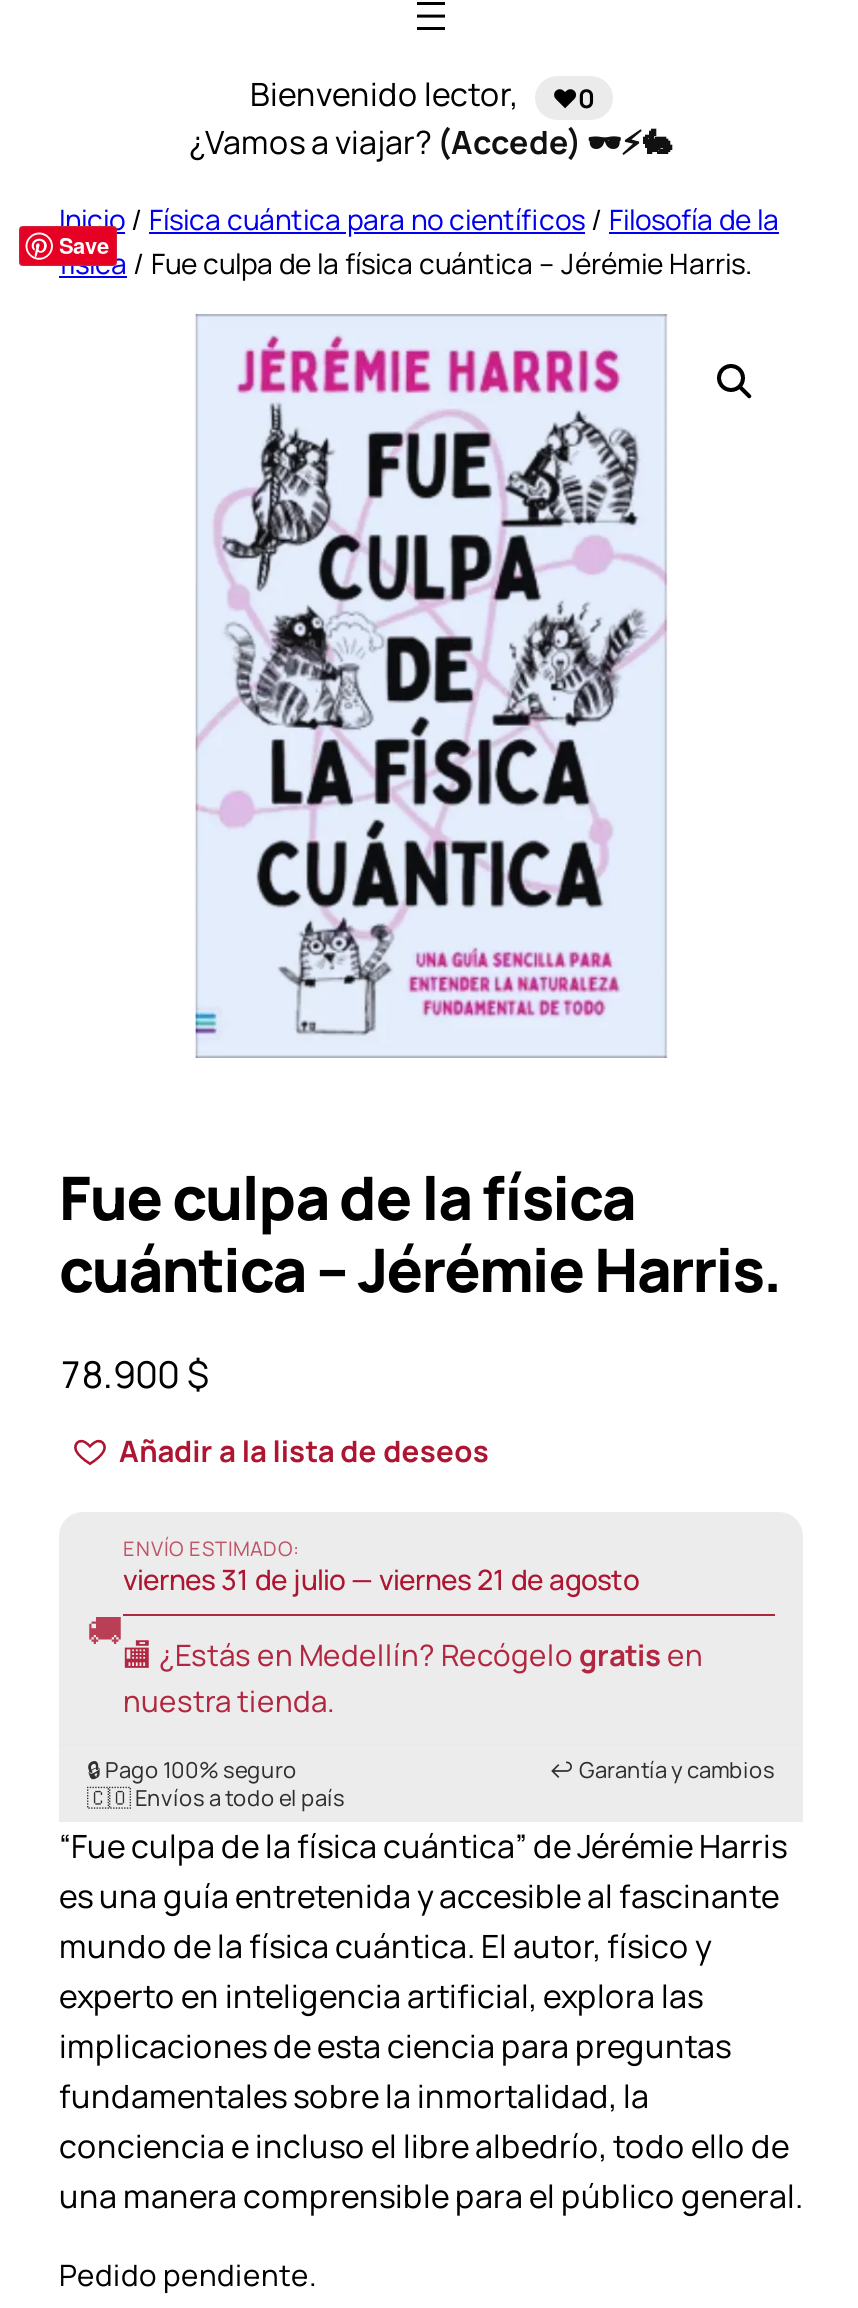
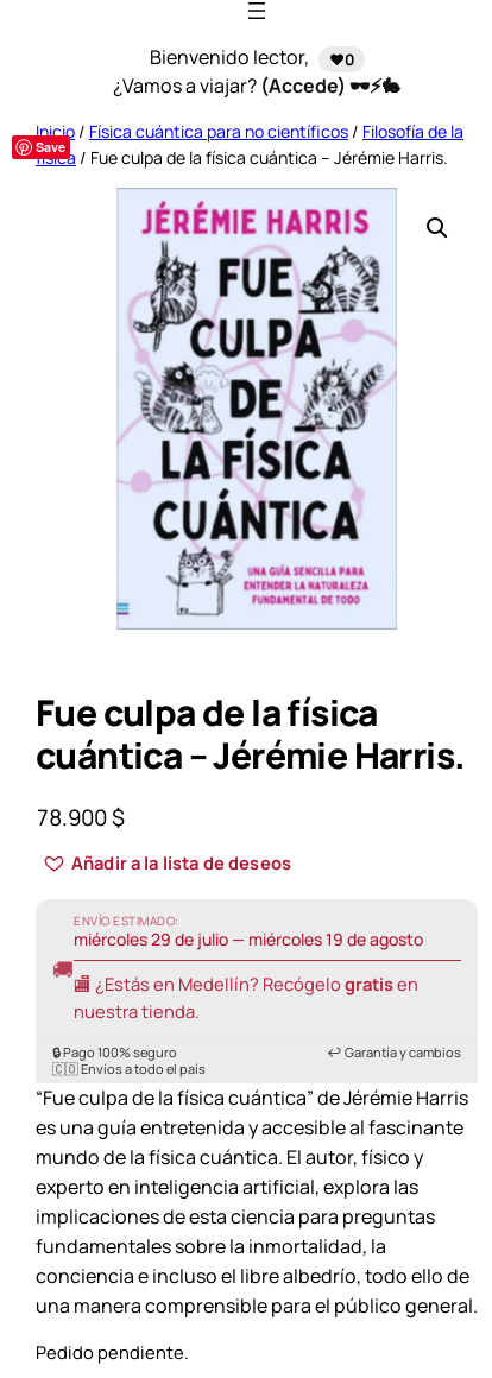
[123,1560,639,1598] viernes 31 de julio — viernes 21 de agosto -> [74,928,423,950] miércoles 29 de julio — miércoles 19 de agosto

